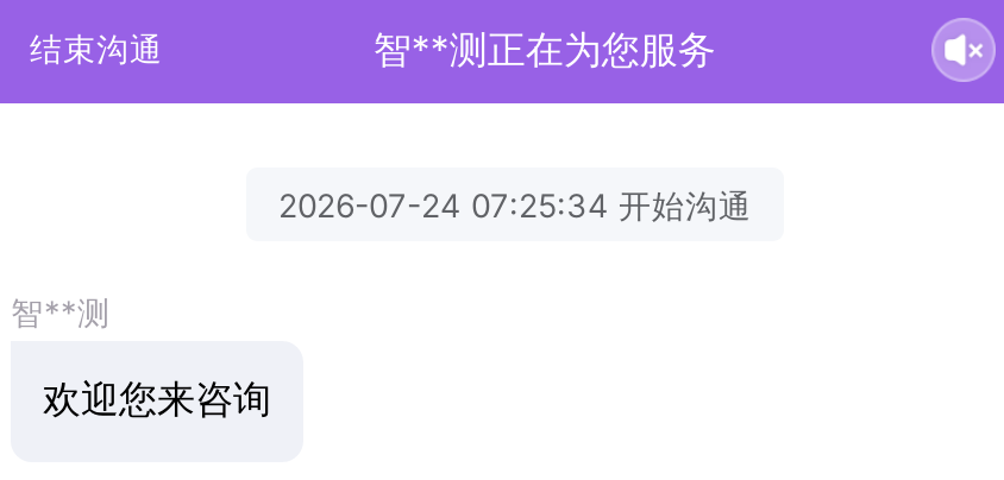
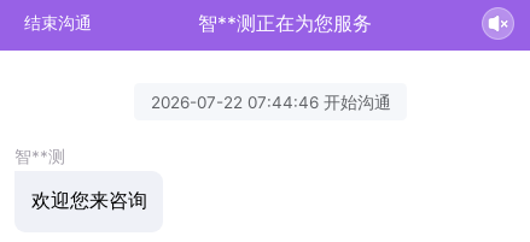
[278,186,752,224] 2026-07-24 07:25:34 开始沟通 -> [150,92,391,111] 2026-07-22 07:44:46 开始沟通

